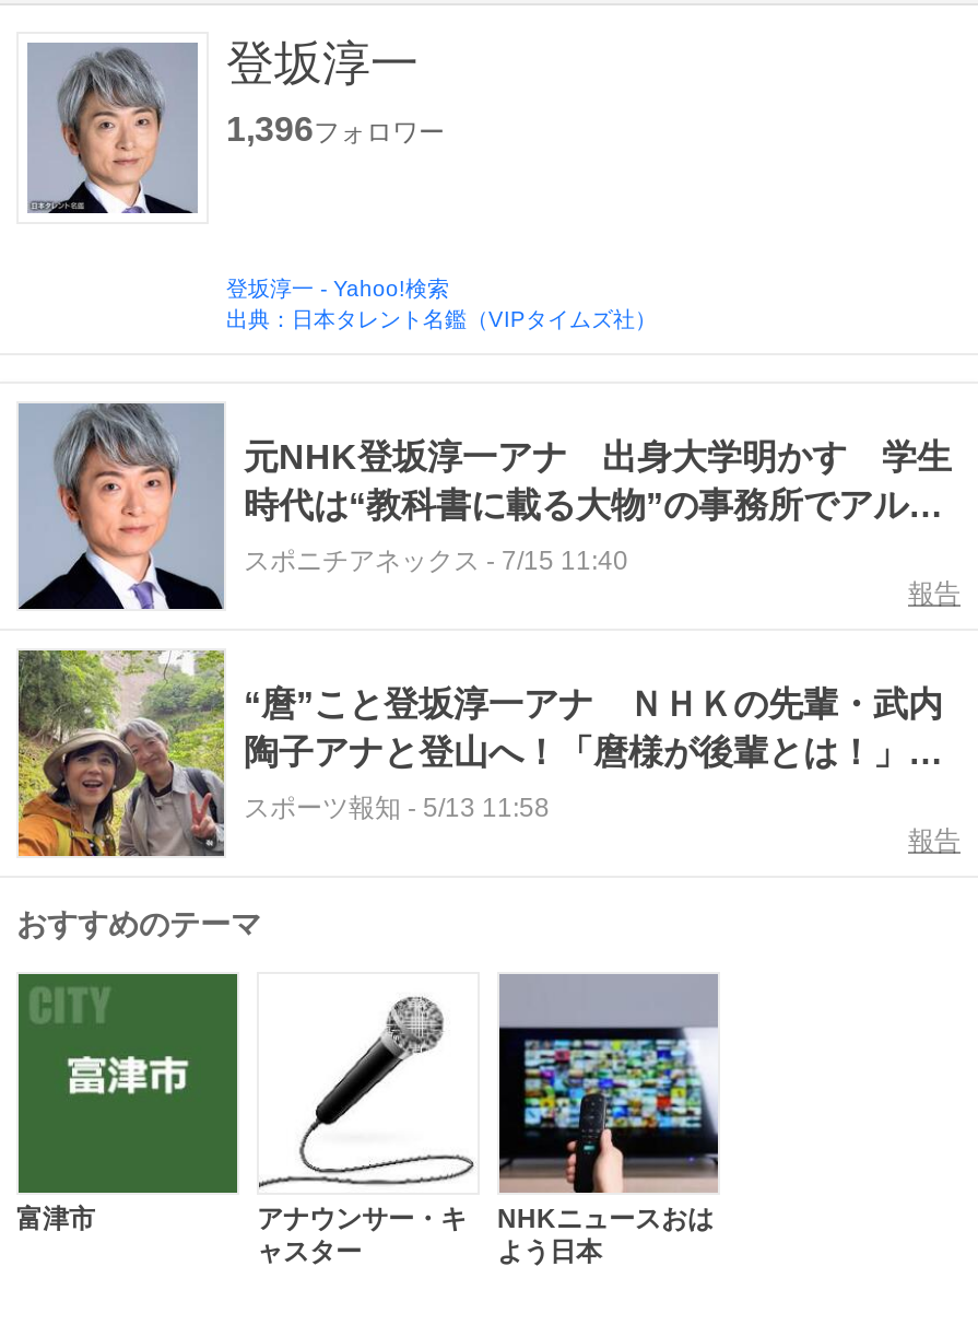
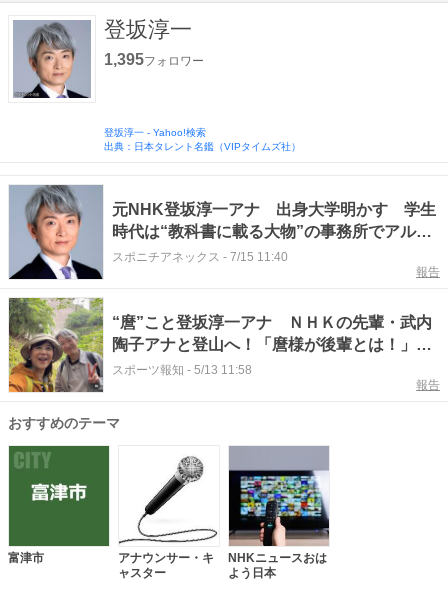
[226,110,445,148] 1,396フォロワー -> [104,51,204,68] 1,395フォロワー

